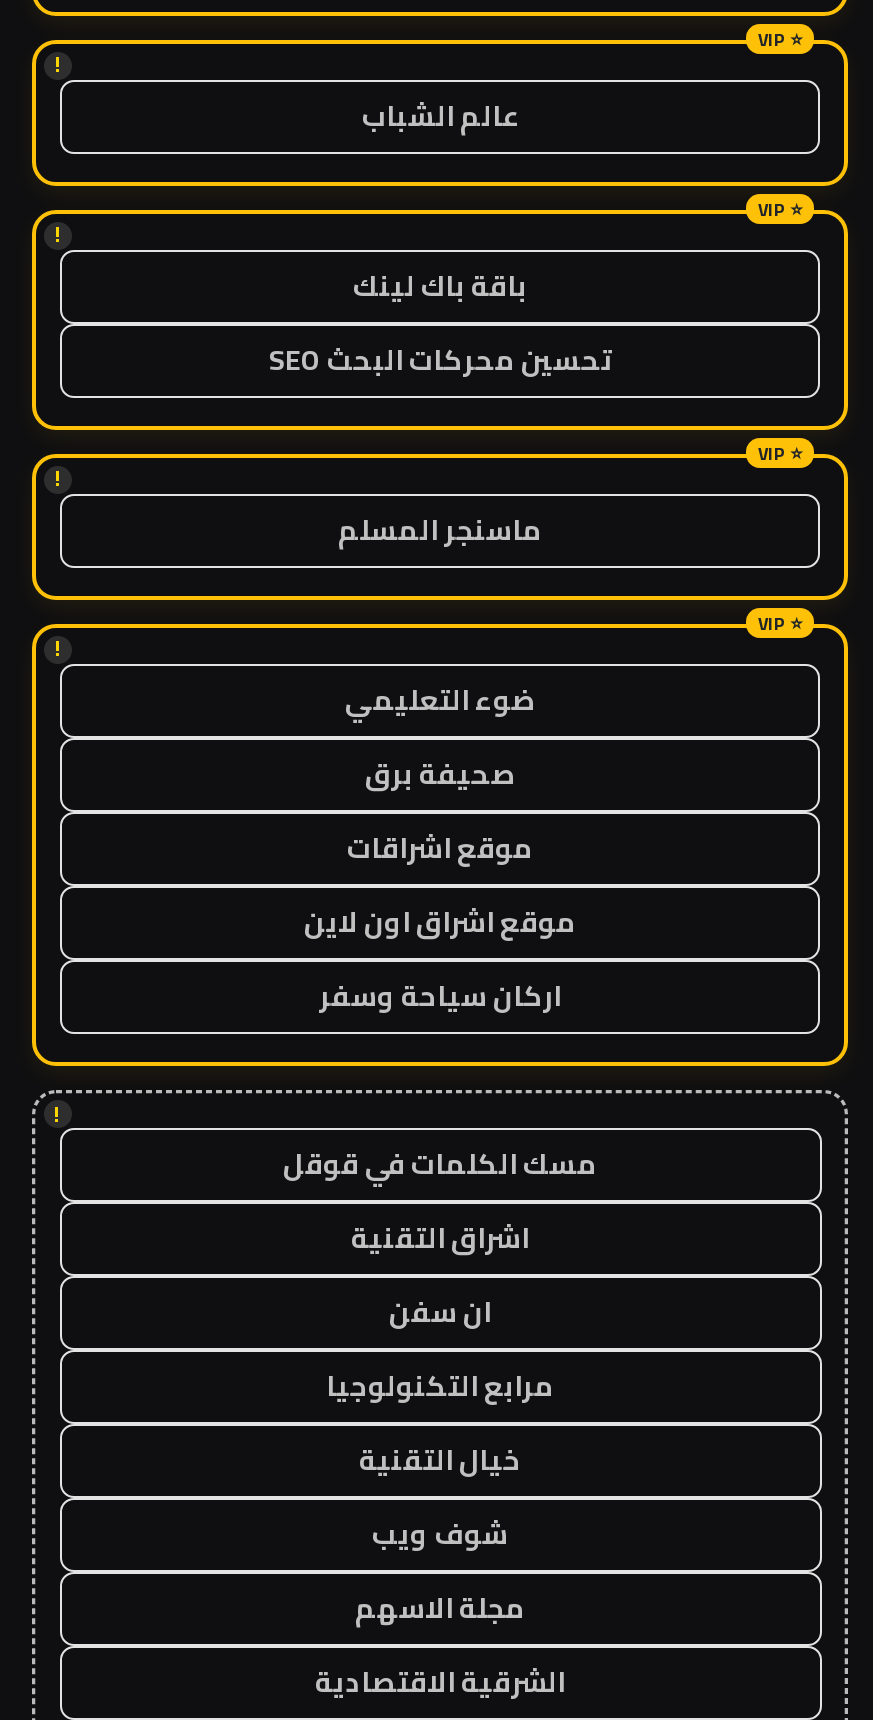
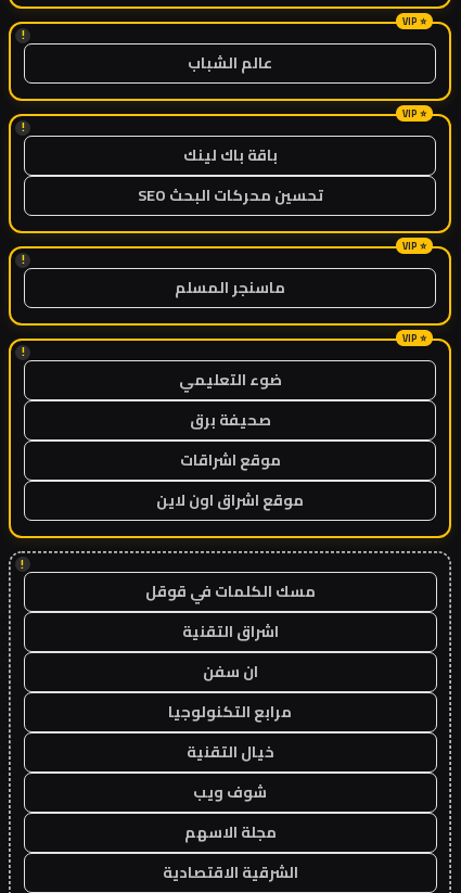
[319,969,561,1021] اركان سياحة وسفر -> none

